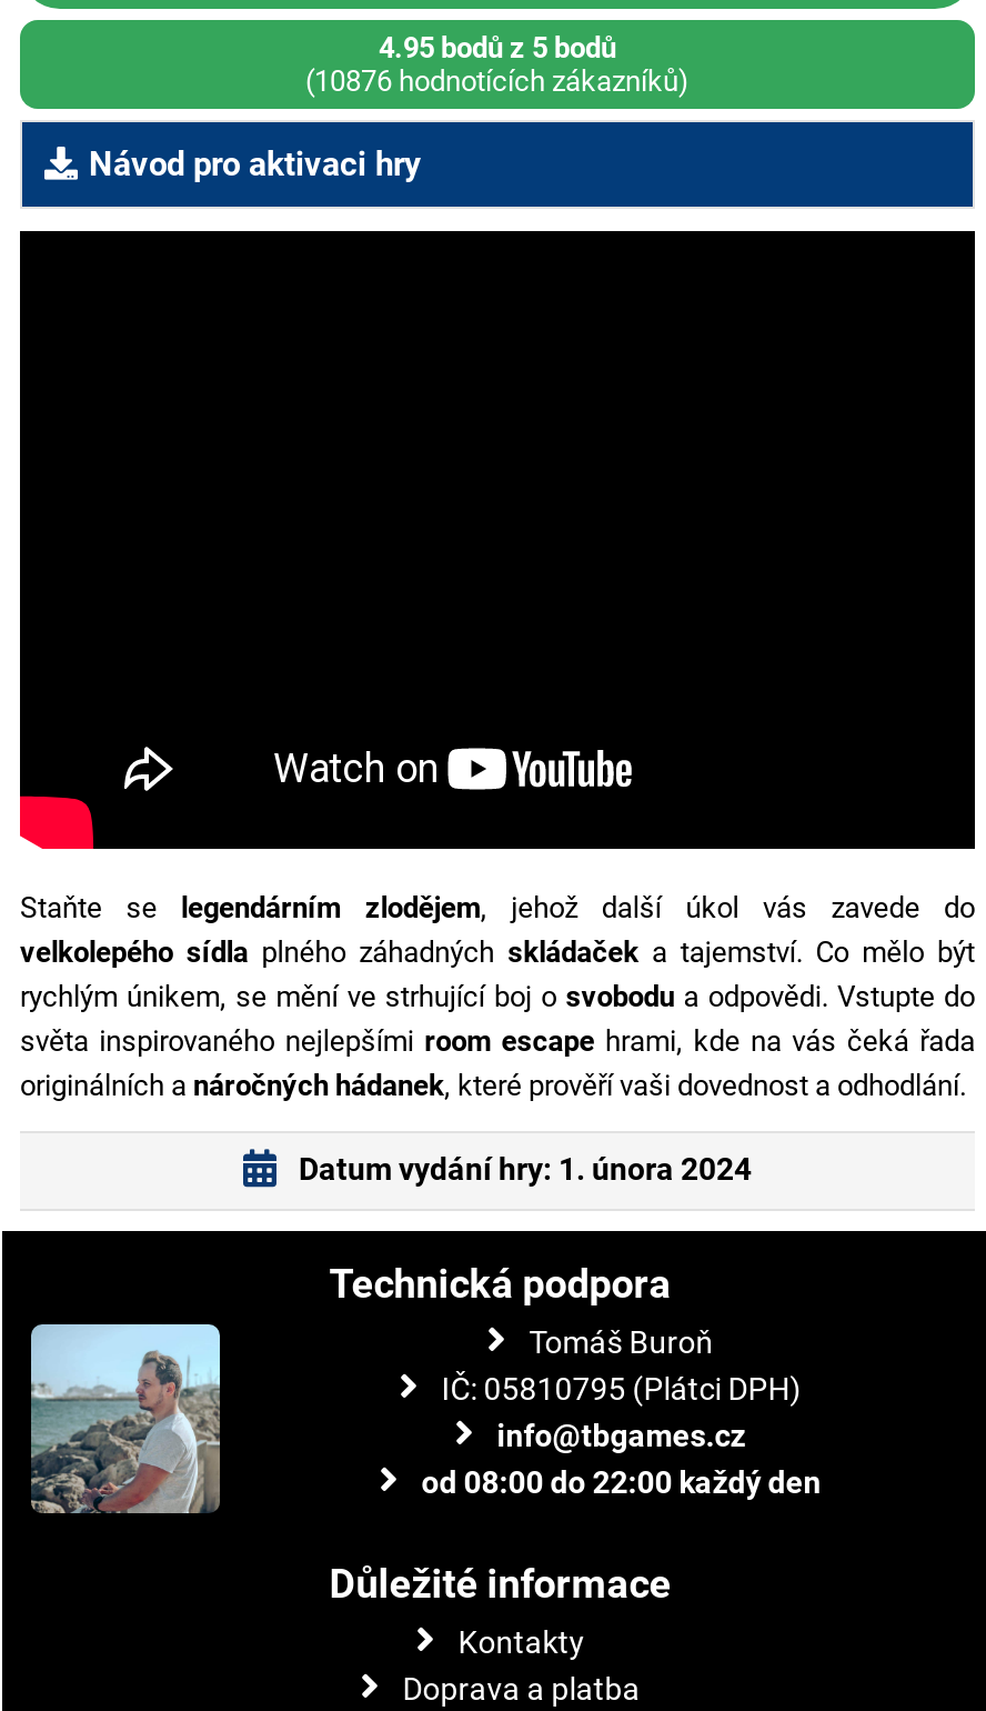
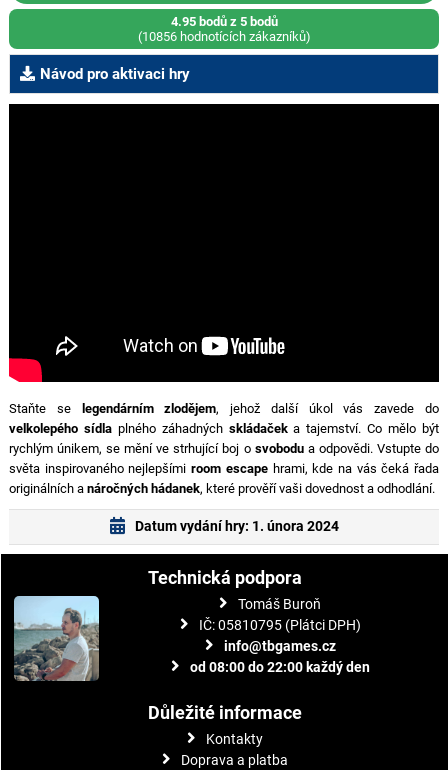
[305,63,690,97] (10876 hodnotících zákazníků) -> [137,28,310,43] (10856 hodnotících zákazníků)

